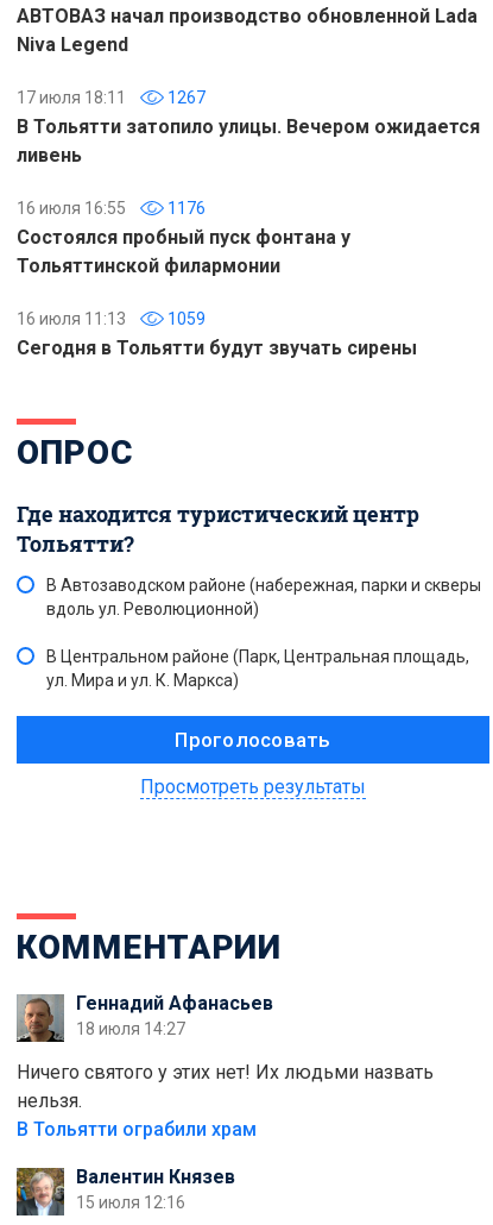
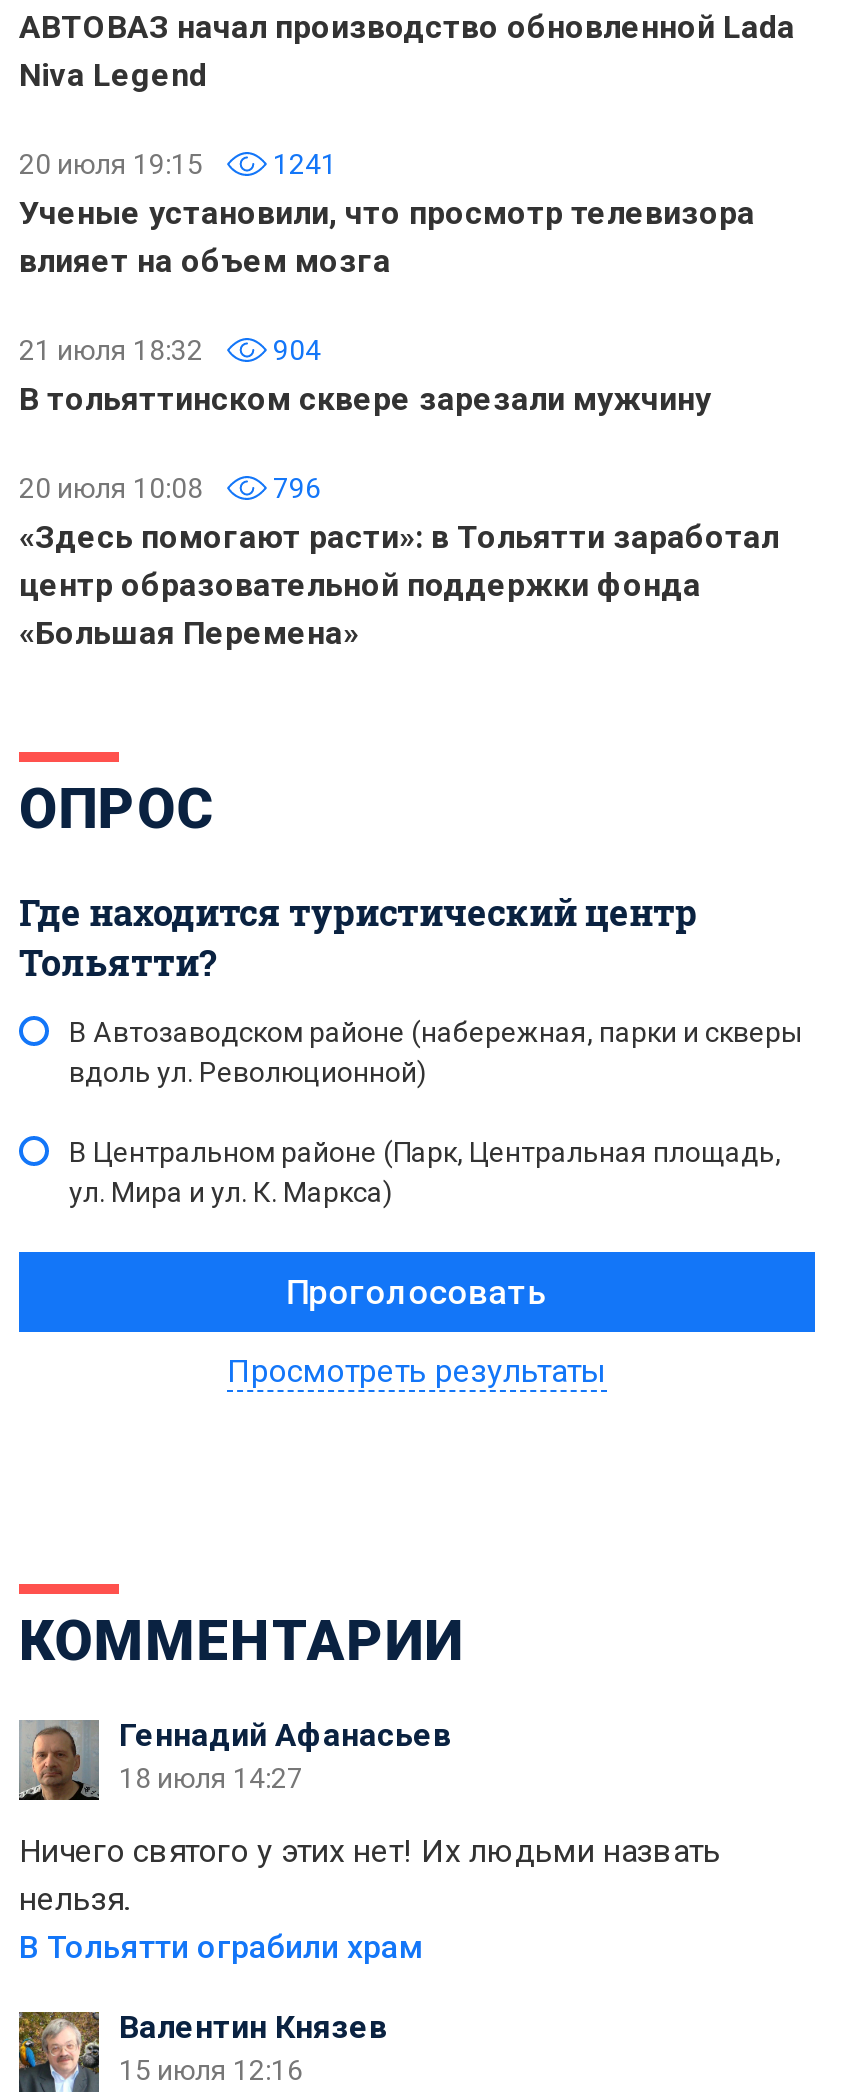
[17,88,480,166] 17 июля 18:11 | 1267 | В Тольятти затопило улицы. Вечером ожидается | ливень -> [19,147,755,279] 20 июля 19:15 | 1241 | Ученые установили, что просмотр телевизора | влияет на объем мозга
[17,198,350,277] 16 июля 16:55 | 1176 | Состоялся пробный пуск фонтана у | Тольяттинской филармонии -> [19,333,711,417] 21 июля 18:32 | 904 | В тольяттинском сквере зарезали мужчину
[17,309,417,359] 16 июля 11:13 | 1059 | Сегодня в Тольятти будут звучать сирены -> [19,471,779,651] 20 июля 10:08 | 796 | «Здесь помогают расти»: в Тольятти заработал | центр образовательной поддержки фонда | «Большая Перемена»

